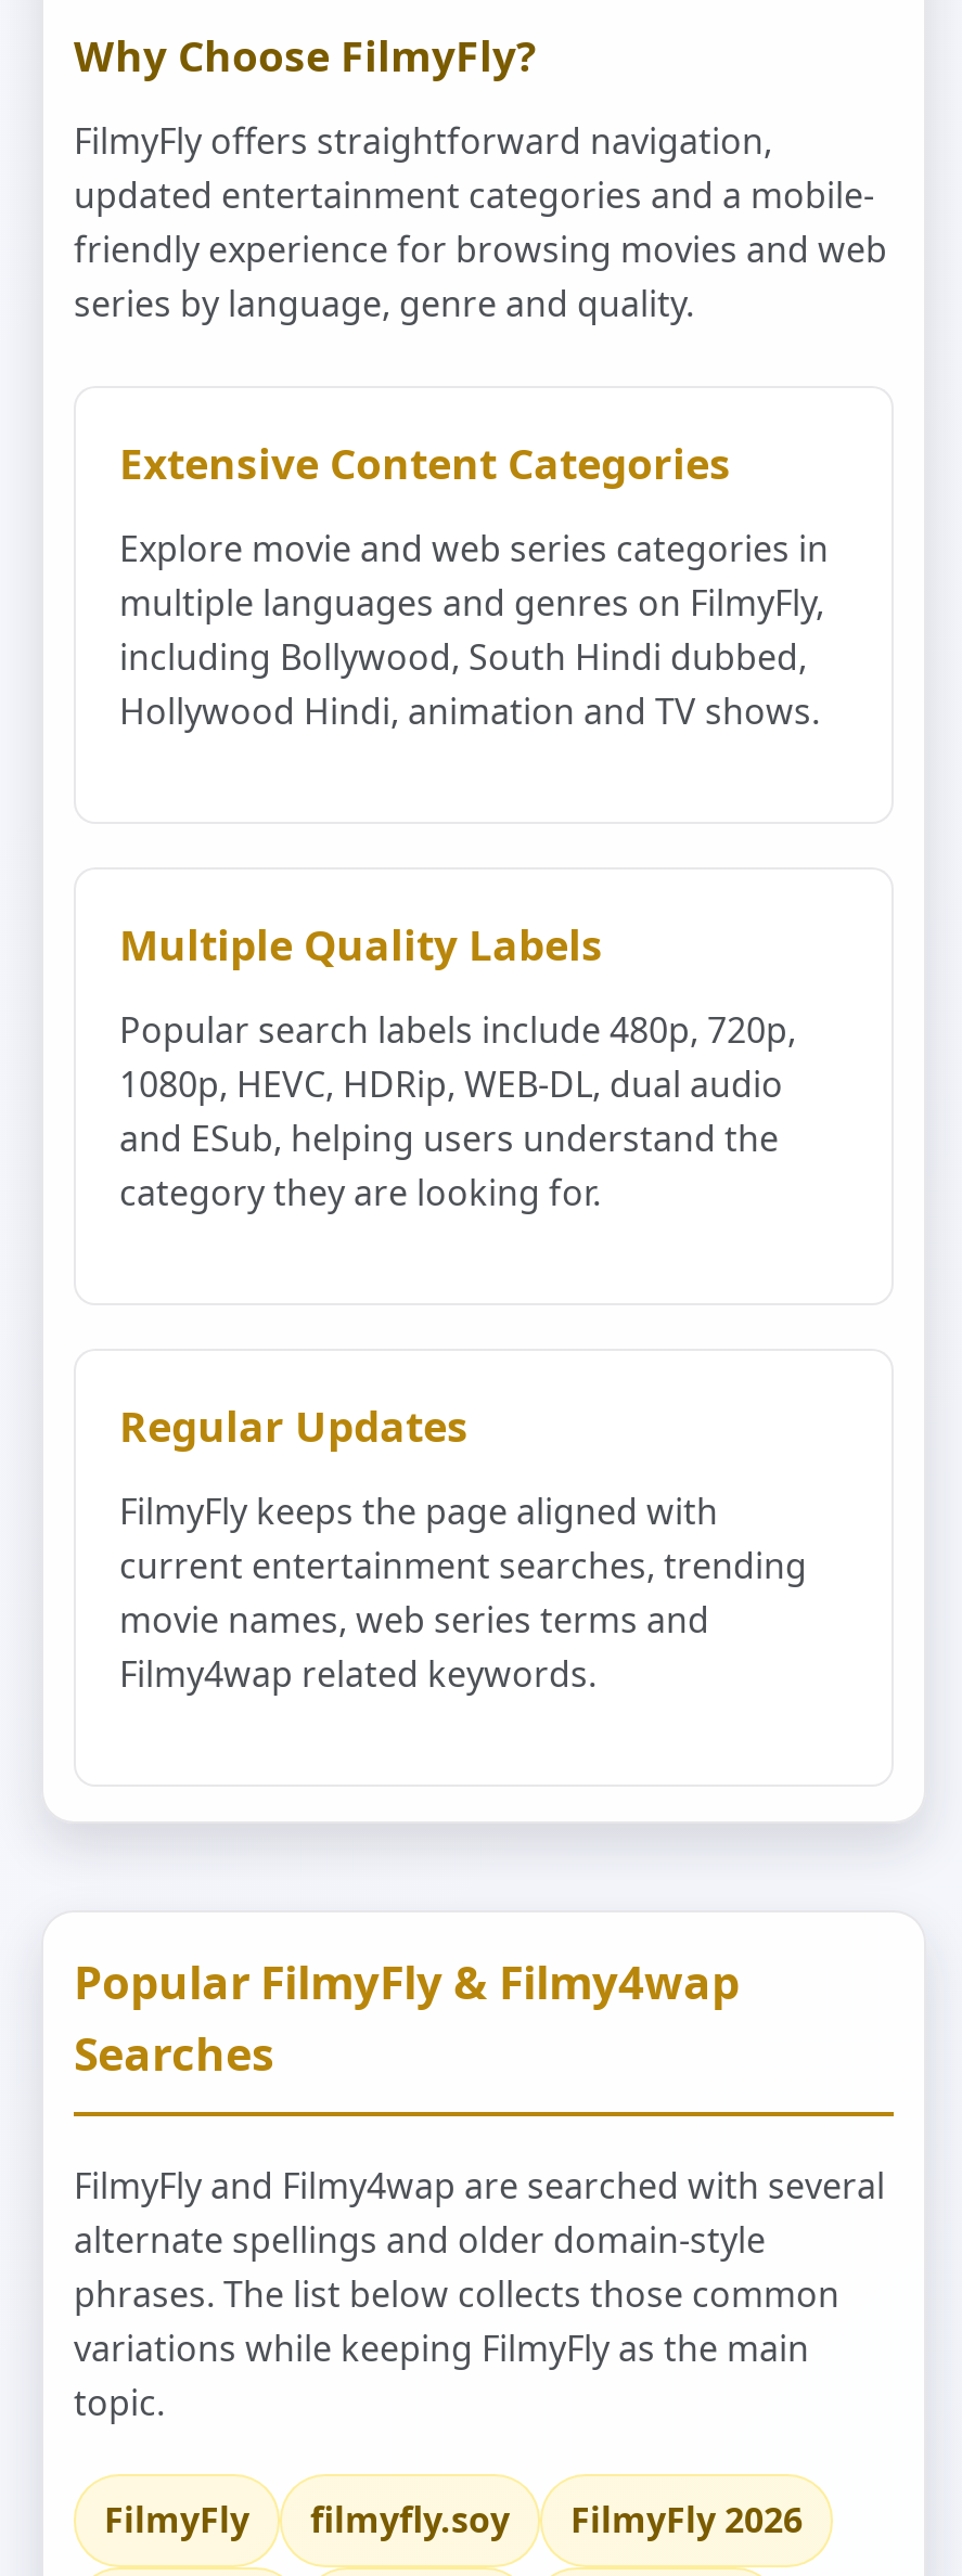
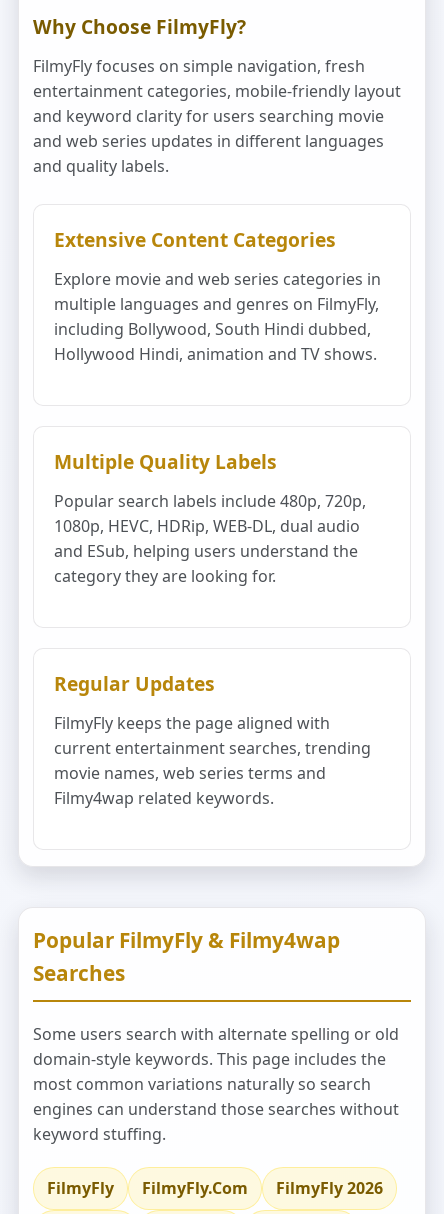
[74,117,887,327] FilmyFly offers straightforward navigation, | updated entertainment categories and a mobile- | friendly experience for browsing movies and web | series by language, genre and quality. -> [33,55,401,177] FilmyFly focuses on simple navigation, fresh | entertainment categories, mobile-friendly layout | and keyword clarity for users searching movie | and web series updates in different languages | and quality labels.
[74,2162,885,2426] FilmyFly and Filmy4wap are searched with several | alternate spellings and older domain-style | phrases. The list below collects those common | variations while keeping FilmyFly as the main | topic. -> [33,1023,399,1145] Some users search with alternate spelling or old | domain-style keywords. This page includes the | most common variations naturally so search | engines can understand those searches without | keyword stuffing.
[310,2496,510,2543] filmyfly.soy -> [142,1177,248,1199] FilmyFly.Com

